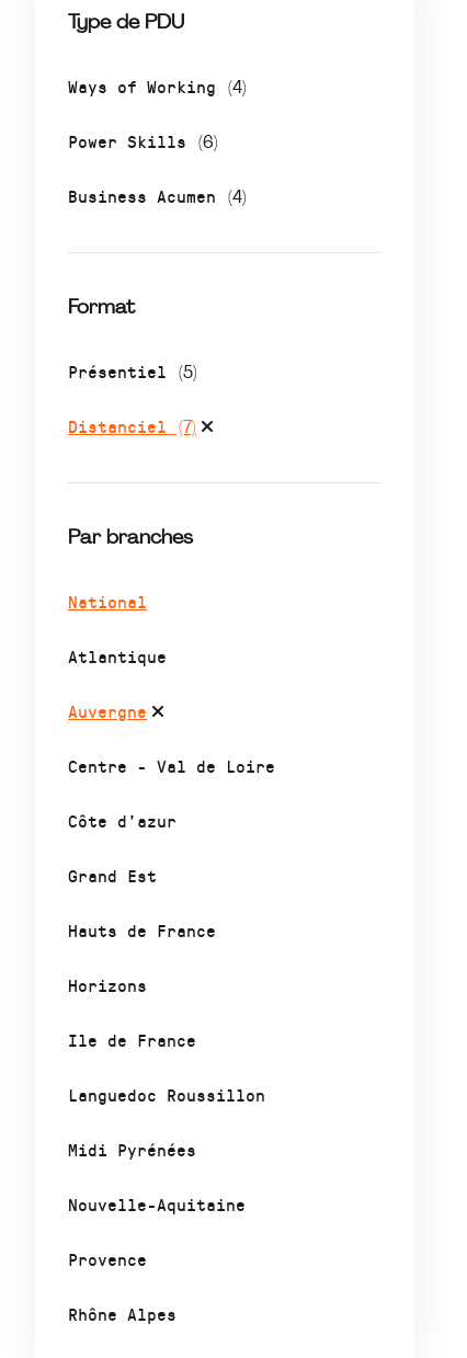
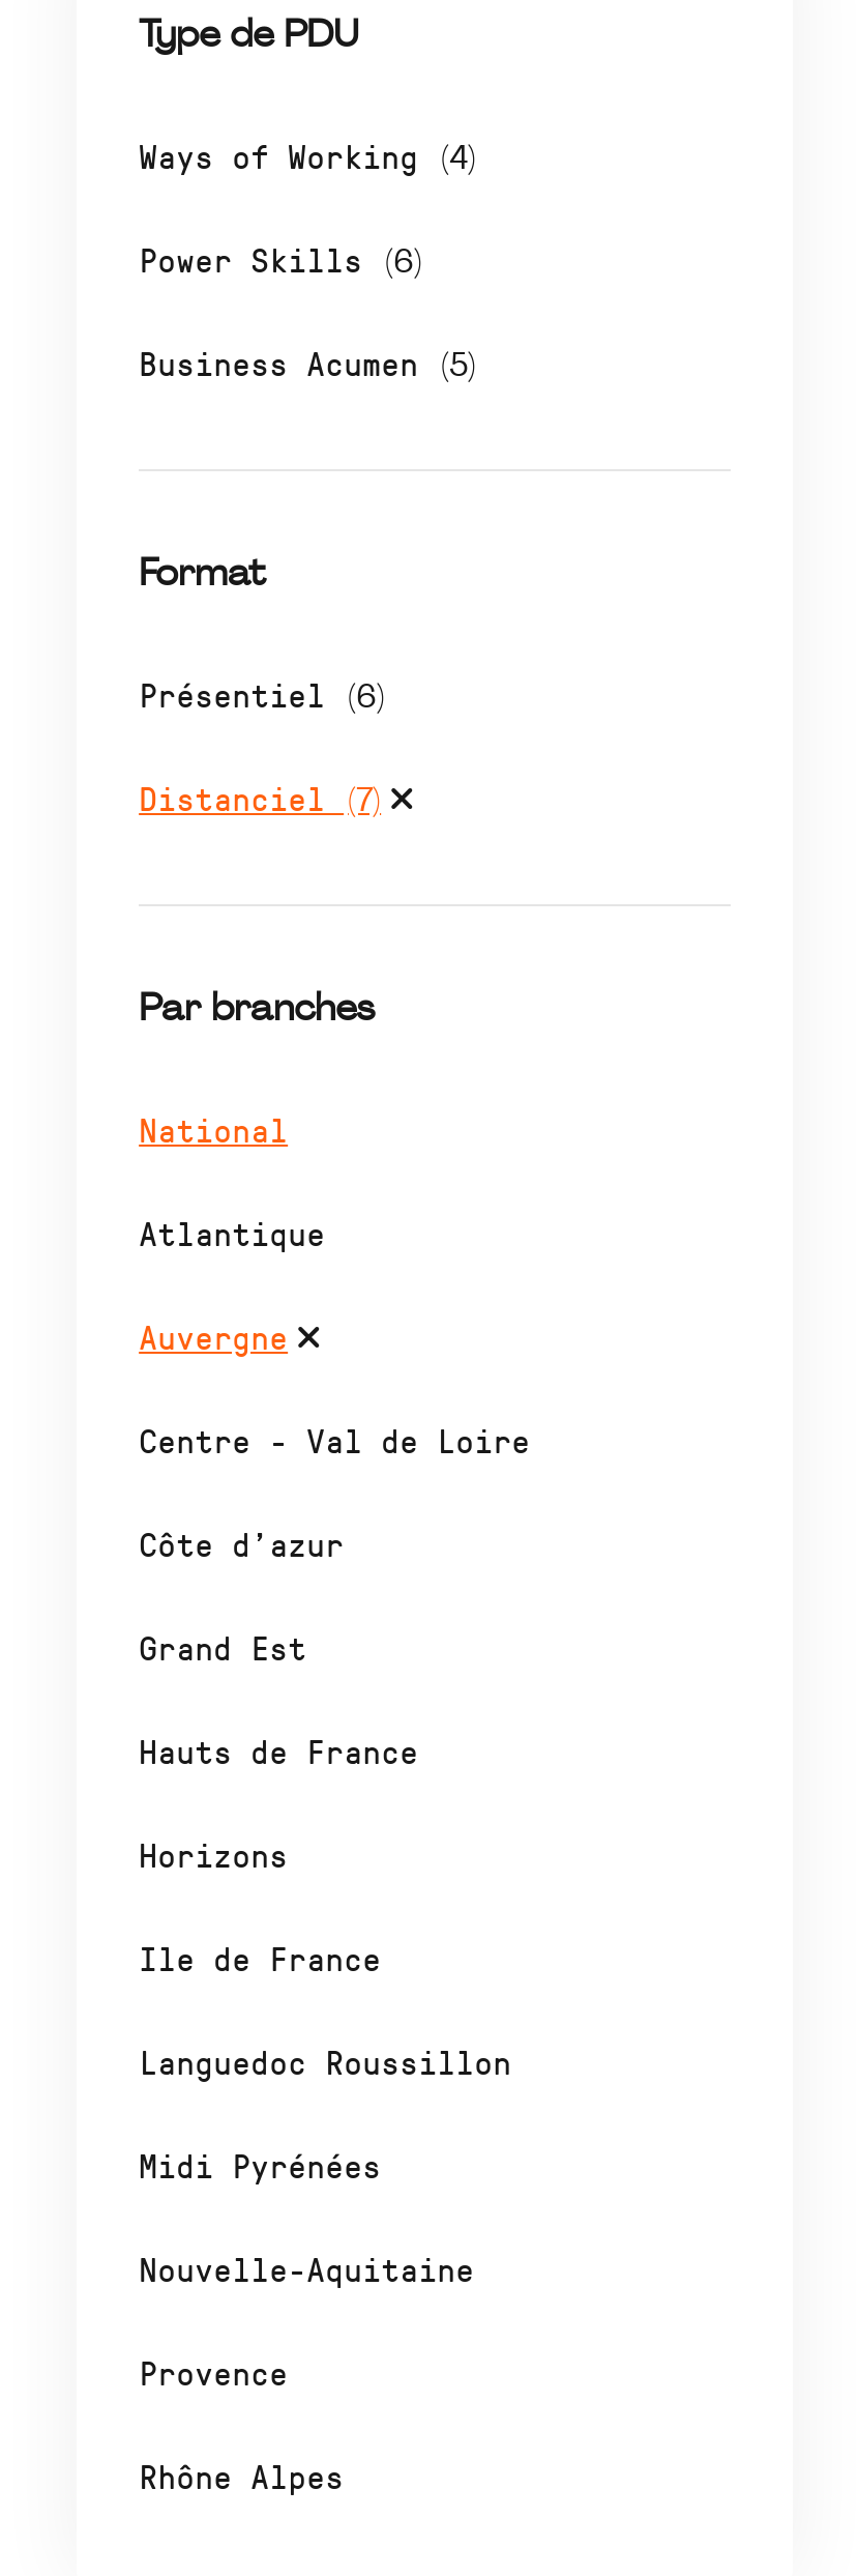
[68,184,247,207] Business Acumen (4) -> [139,341,476,384] Business Acumen (5)
[68,360,197,383] Présentiel (5) -> [139,672,385,716] Présentiel (6)

